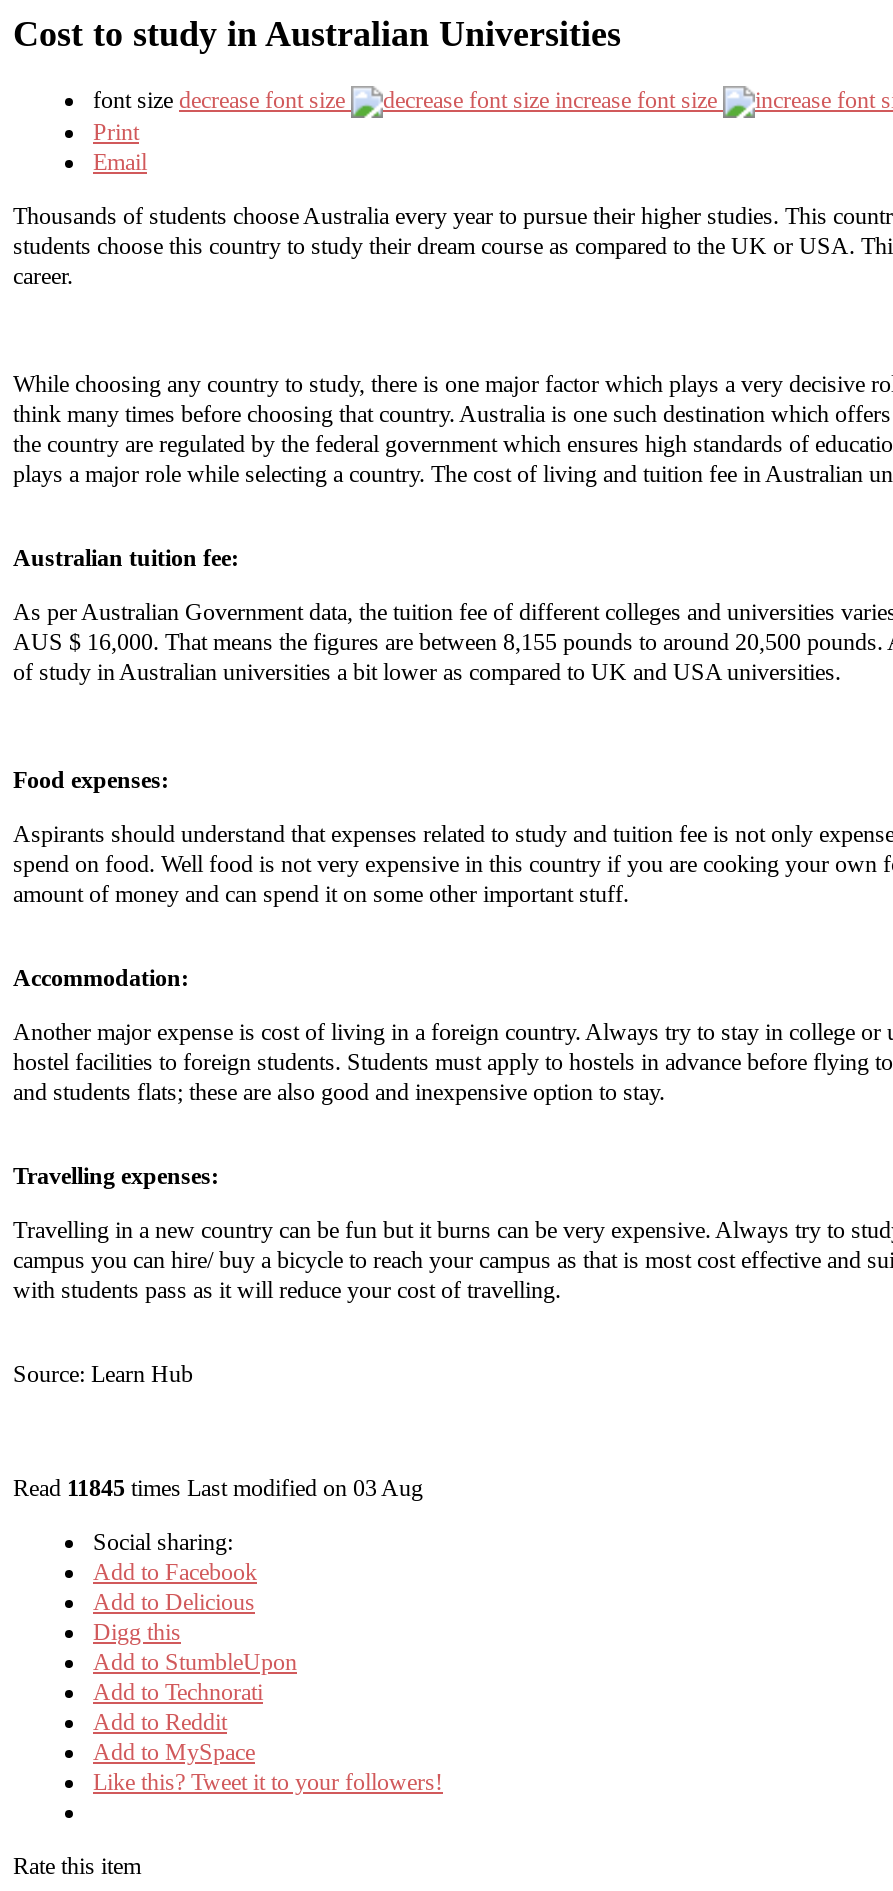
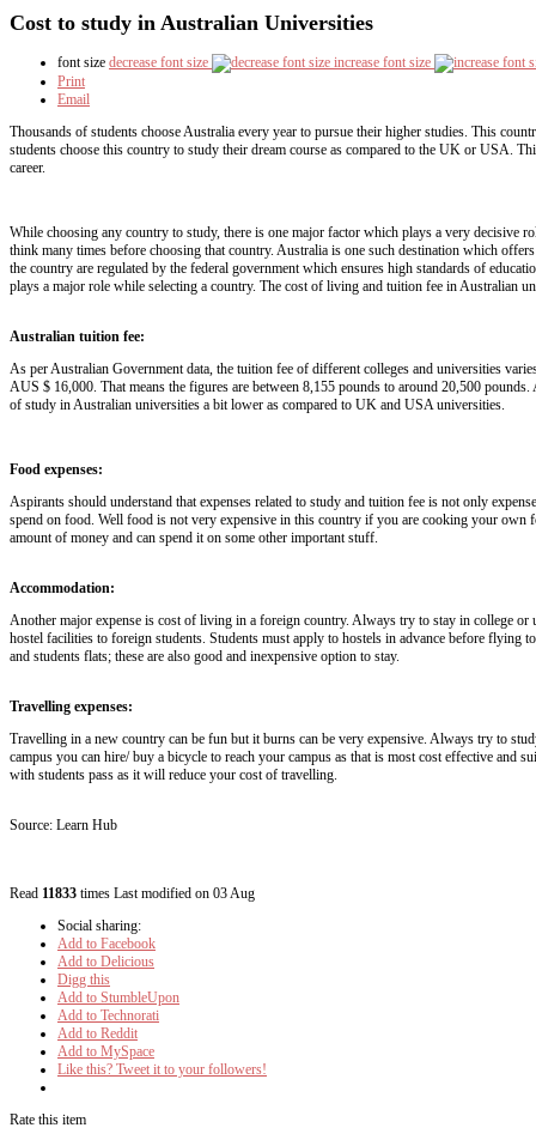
[13,1474,423,1502] Read 11845 times Last modified on 03 Aug -> [10,885,255,902] Read 11833 times Last modified on 03 Aug

